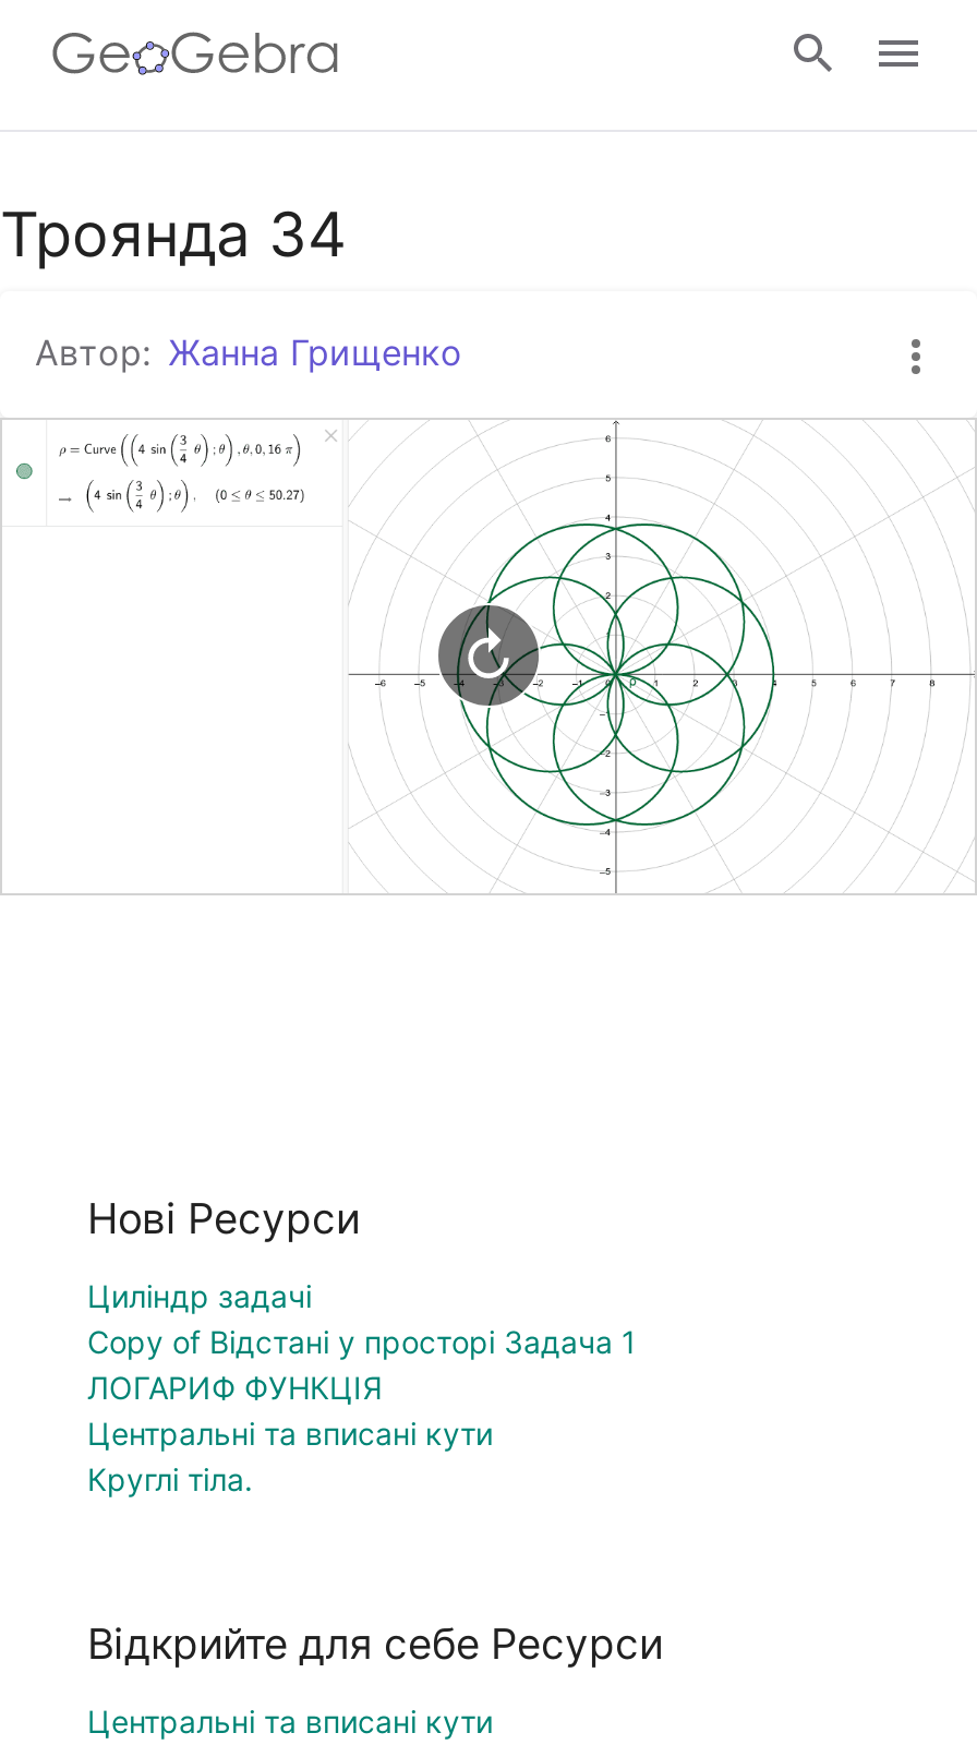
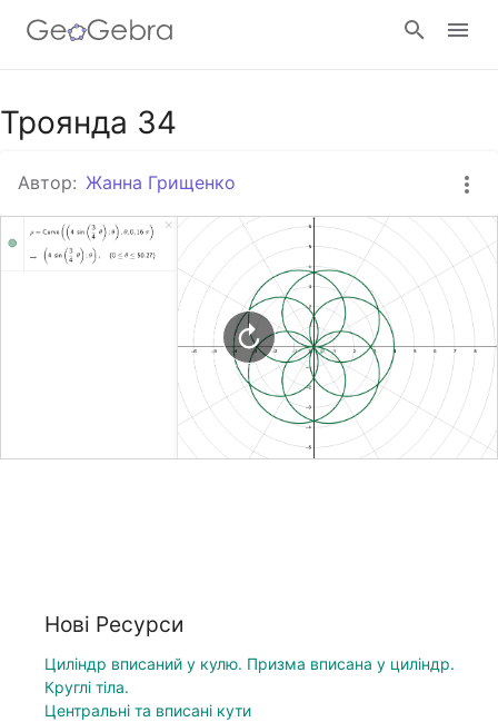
[87,1277,637,1451] Циліндр задачі | Copy of Відстані у просторі Задача 1 | ЛОГАРИФ ФУНКЦІЯ | Центральні та вписані кути -> [44,654,455,673] Циліндр вписаний у кулю. Призма вписана у циліндр.
[87,1618,663,1671] Відкрийте для себе Ресурси -> none

